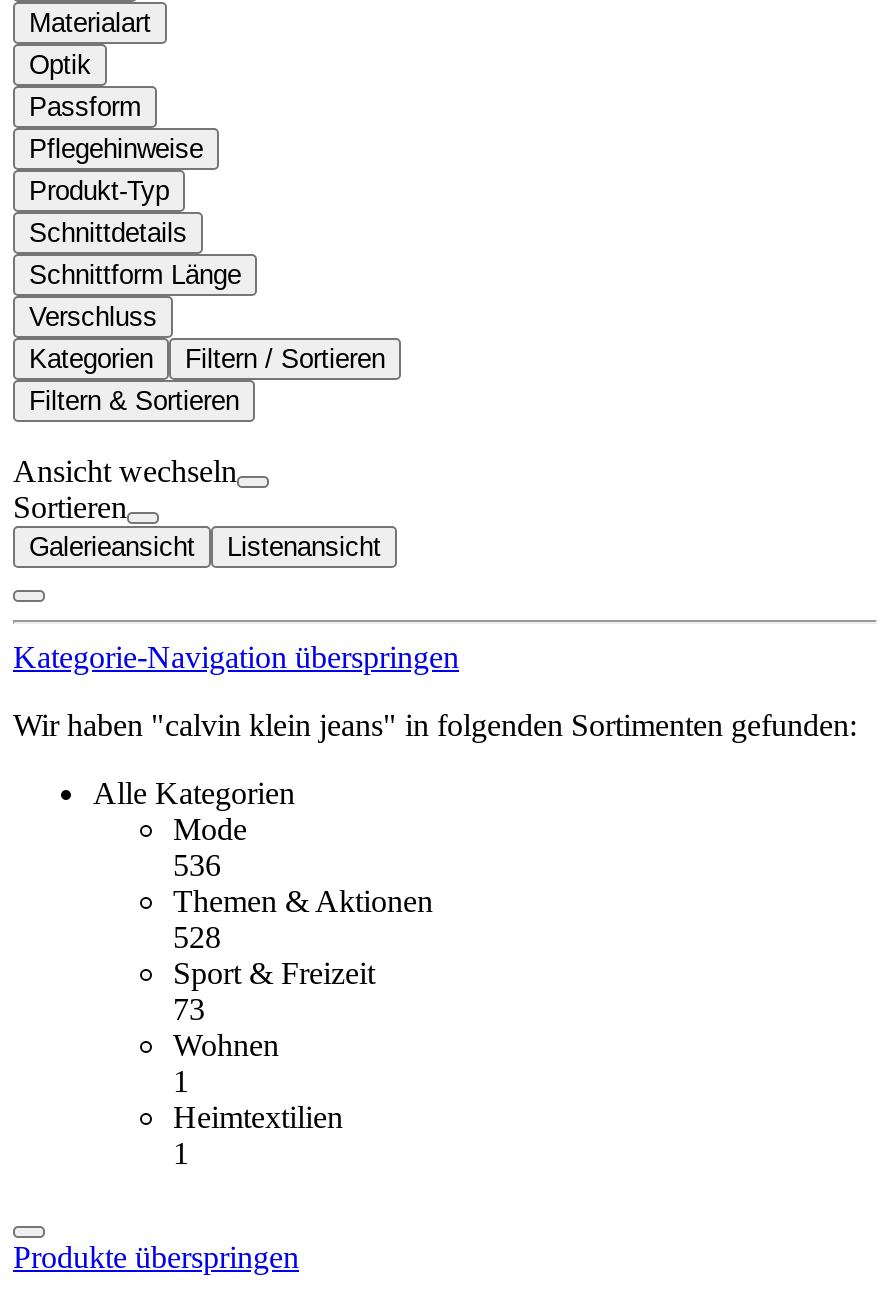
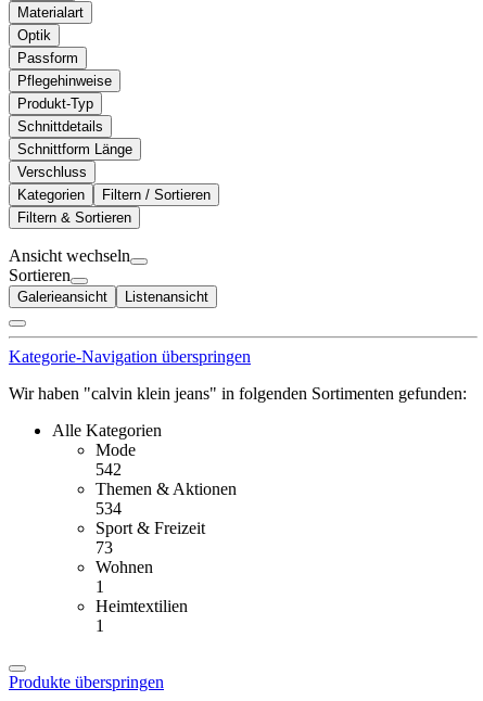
[173,848,221,882] 536 -> [96,460,122,478] 542
[173,920,221,954] 528 -> [96,499,122,518] 534

